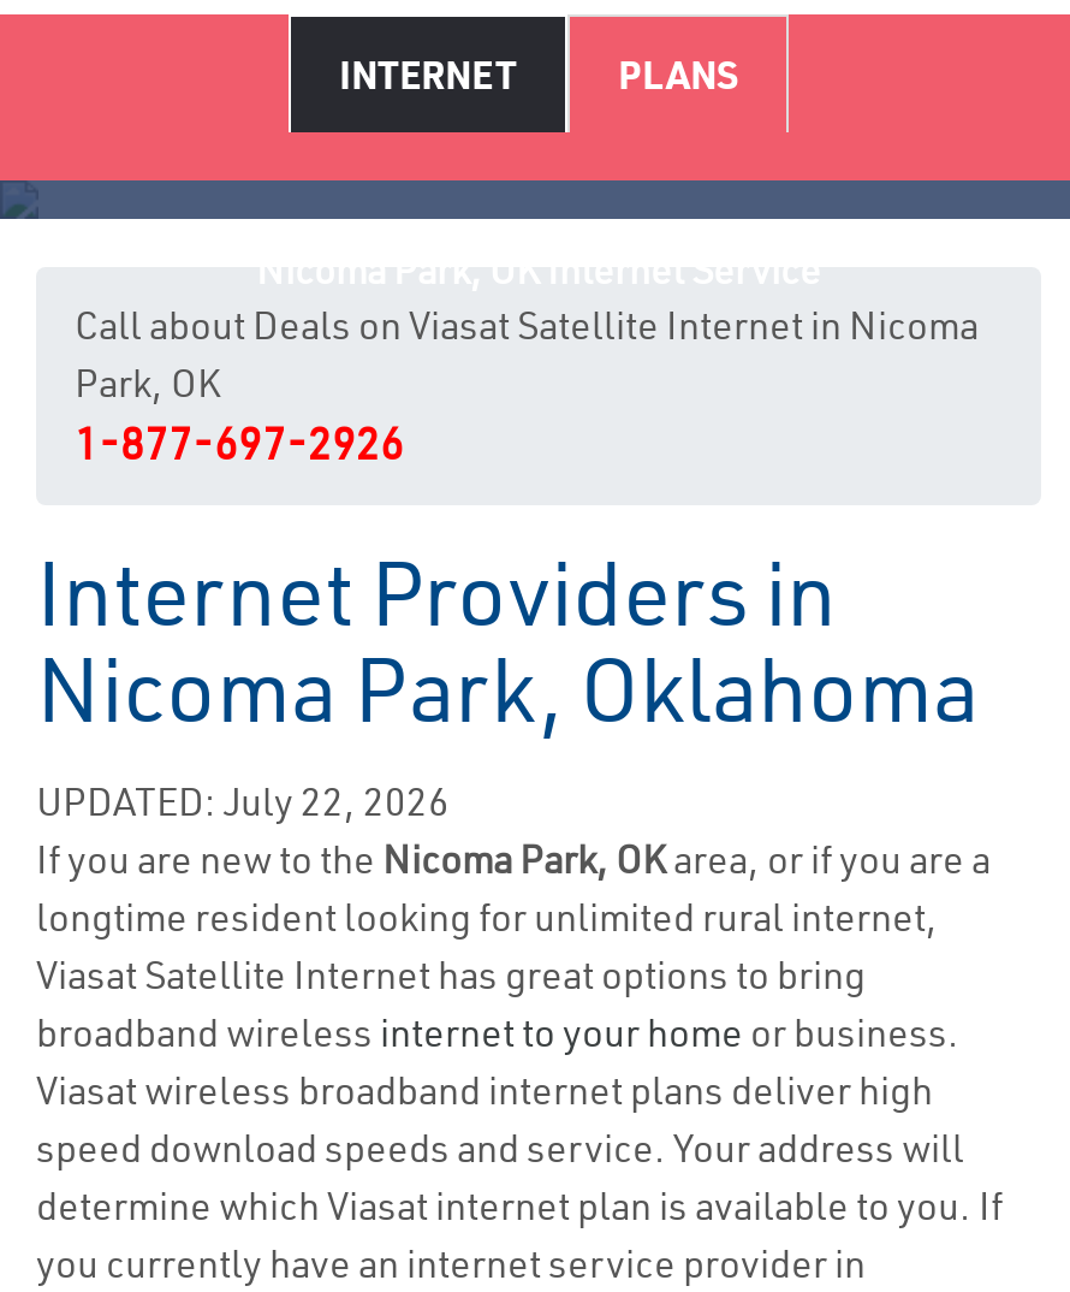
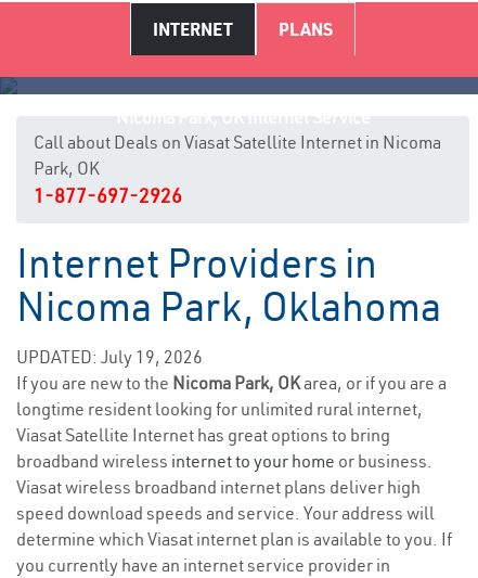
[36,777,450,825] UPDATED: July 22, 2026 -> [16,346,203,368] UPDATED: July 19, 2026

